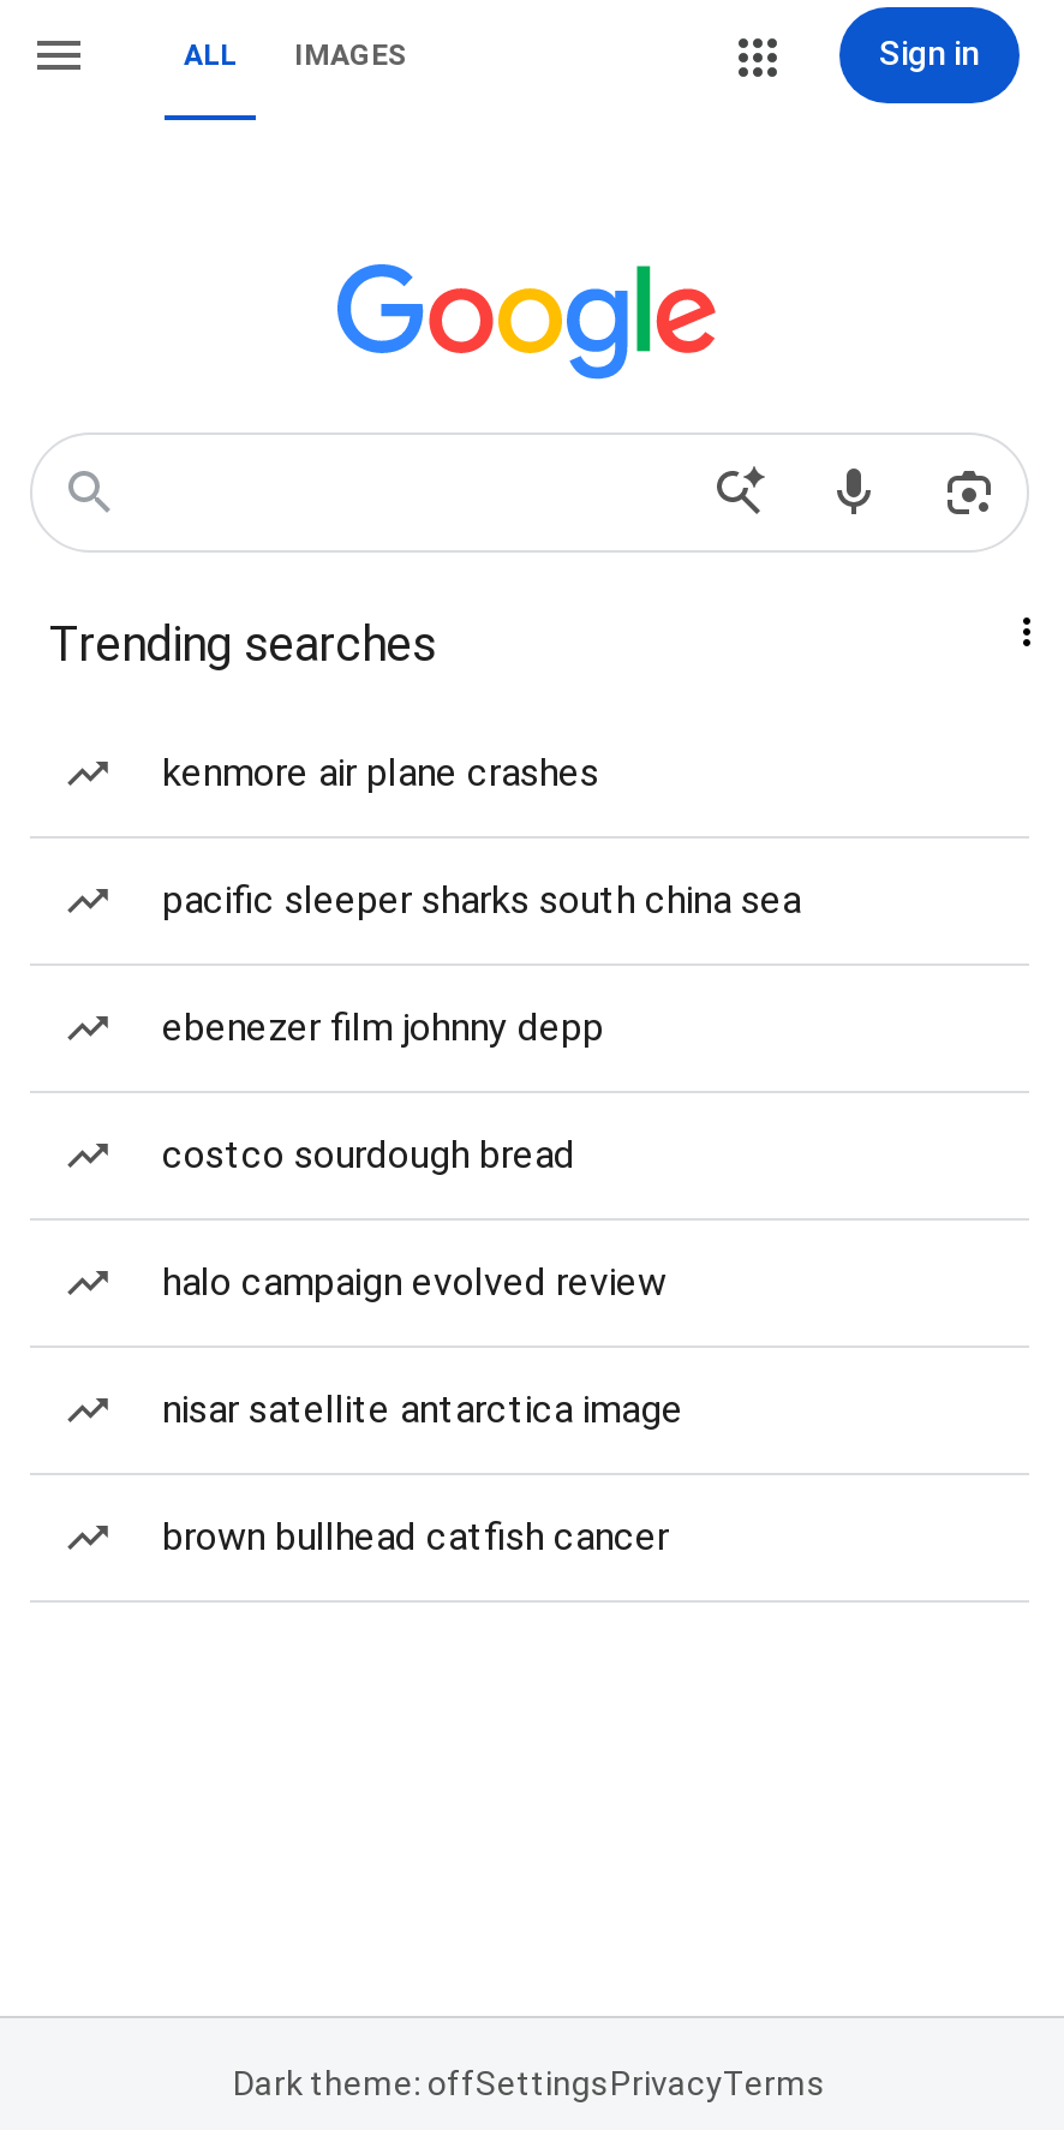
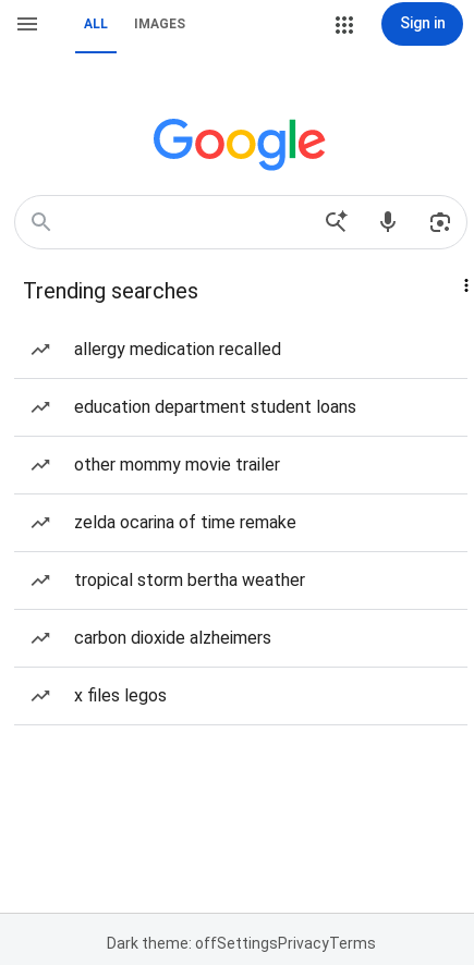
[162,750,599,795] kenmore air plane crashes -> [74,339,281,359] allergy medication recalled
[162,877,801,923] pacific sleeper sharks south china sea -> [74,396,356,417] education department student loans
[162,1004,604,1050] ebenezer film johnny depp -> [74,454,280,475] other mommy movie trailer
[162,1132,575,1177] costco sourdough bread -> [74,512,296,533] zelda ocarina of time remake
[162,1259,667,1305] halo campaign evolved review -> [74,570,305,590] tropical storm bertha weather
[162,1386,683,1432] nisar satellite antarctica image -> [74,627,271,648] carbon dioxide alzheimers
[162,1514,669,1559] brown bullhead catfish cancer -> [74,685,167,706] x files legos

